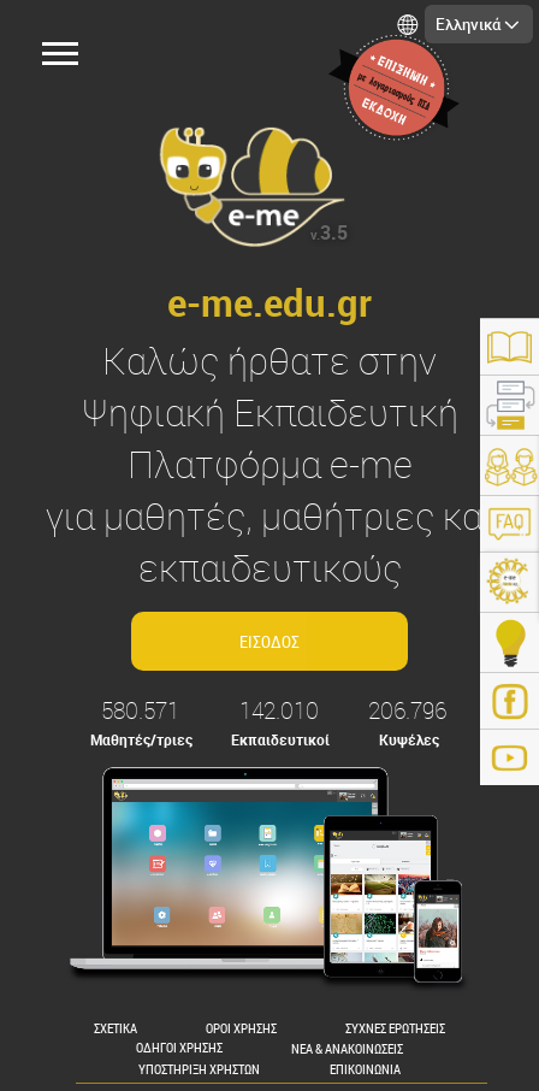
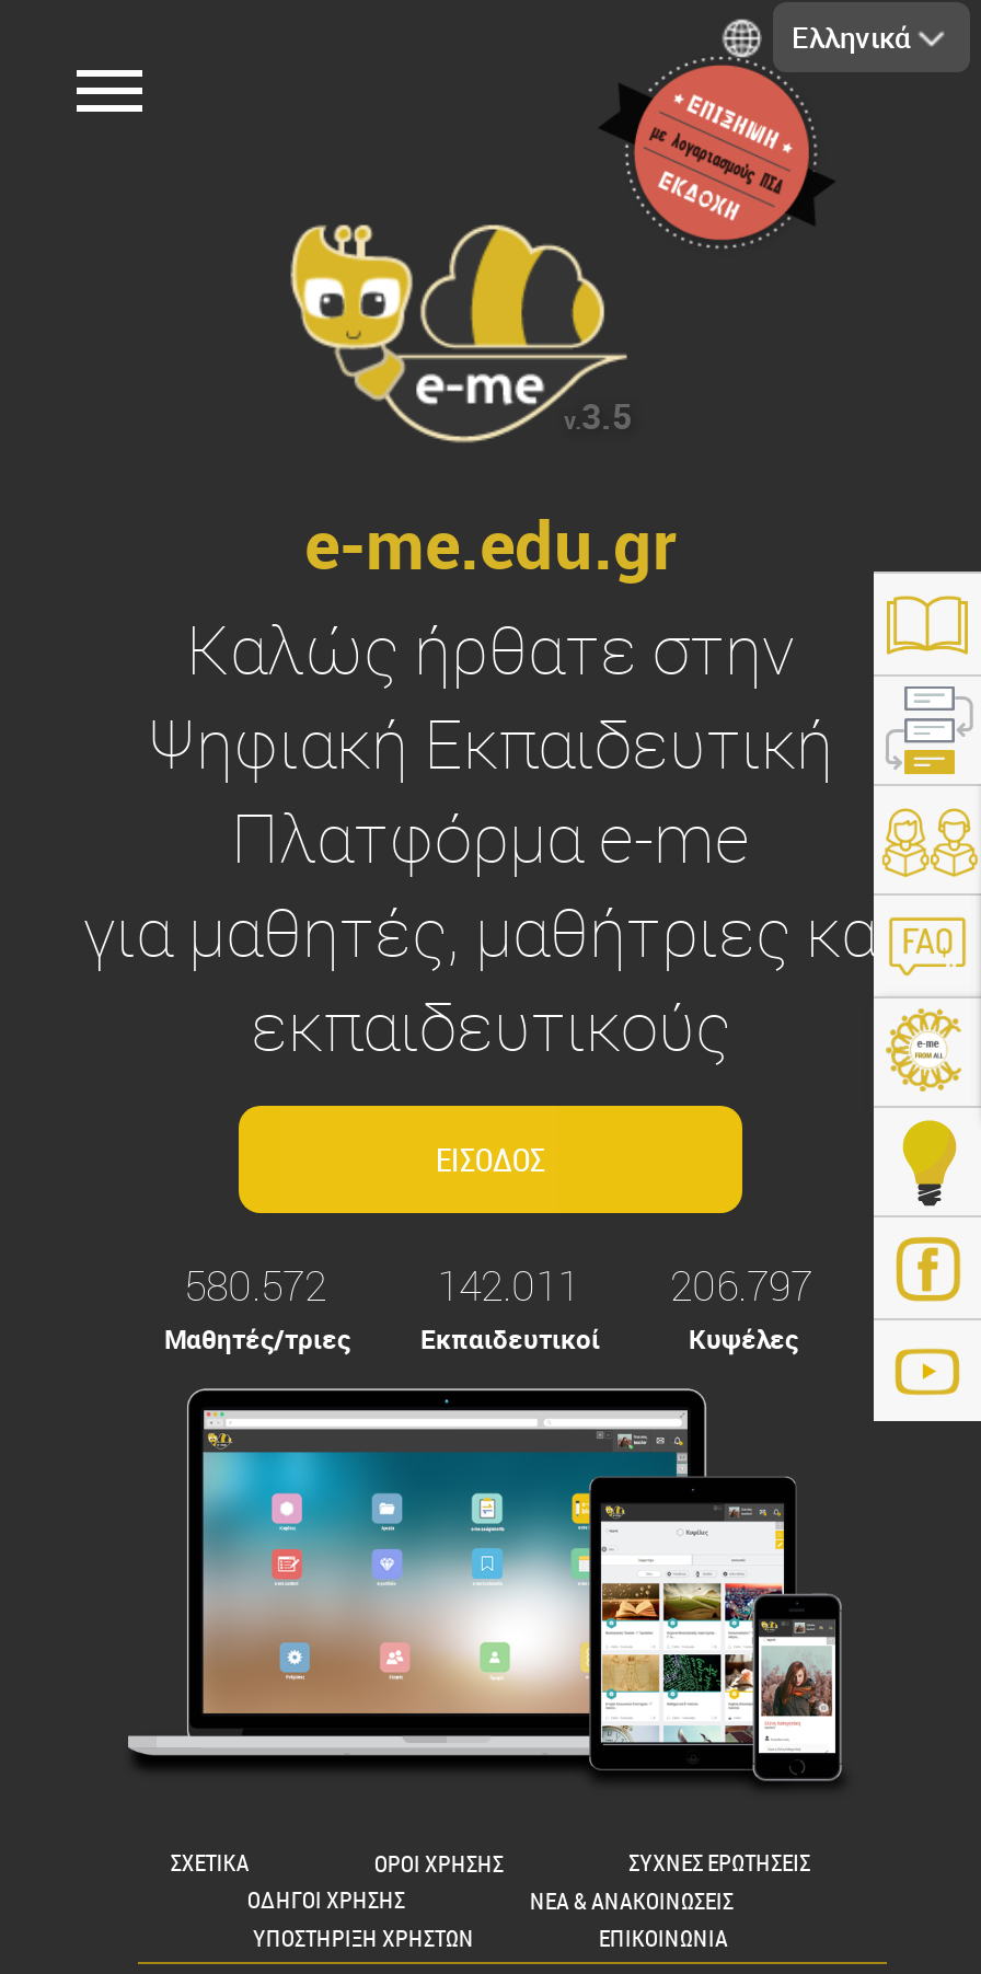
[101,695,179,727] 580.571 -> [184,1258,326,1315] 580.572
[239,695,319,727] 142.010 -> [437,1258,579,1315] 142.011
[368,695,446,727] 206.796 -> [670,1258,812,1315] 206.797

